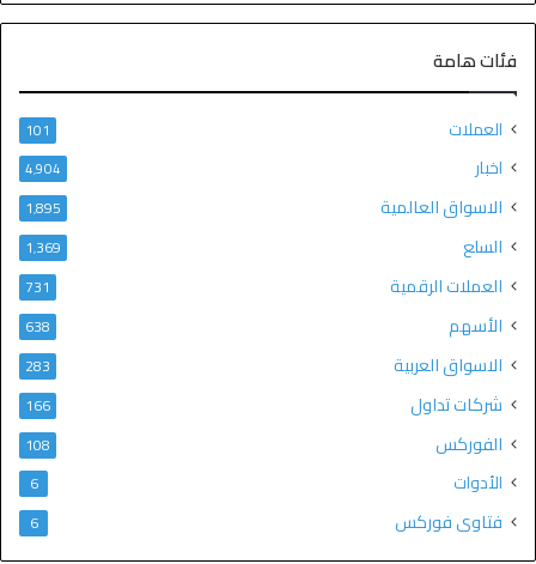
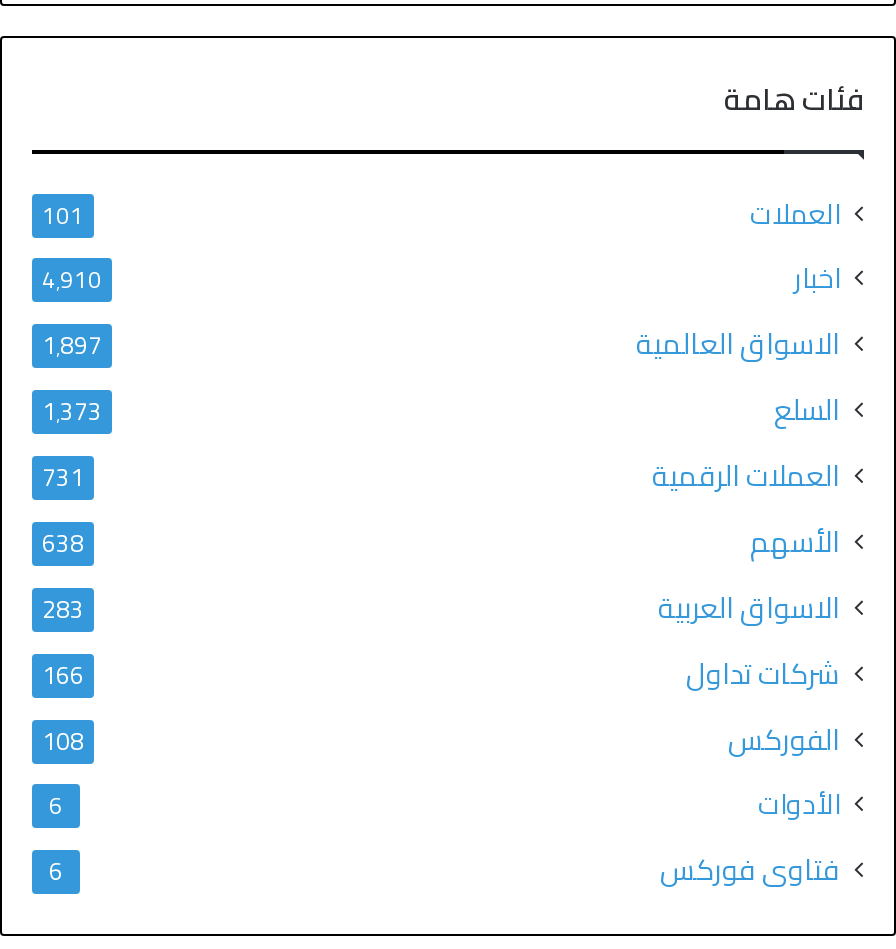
[25,155,61,182] 4٬904 -> [42,257,102,301] 4٬910
[25,194,61,221] 1٬895 -> [42,321,102,367] 1٬897
[25,233,61,261] 1٬369 -> [42,387,102,433] 1٬373

